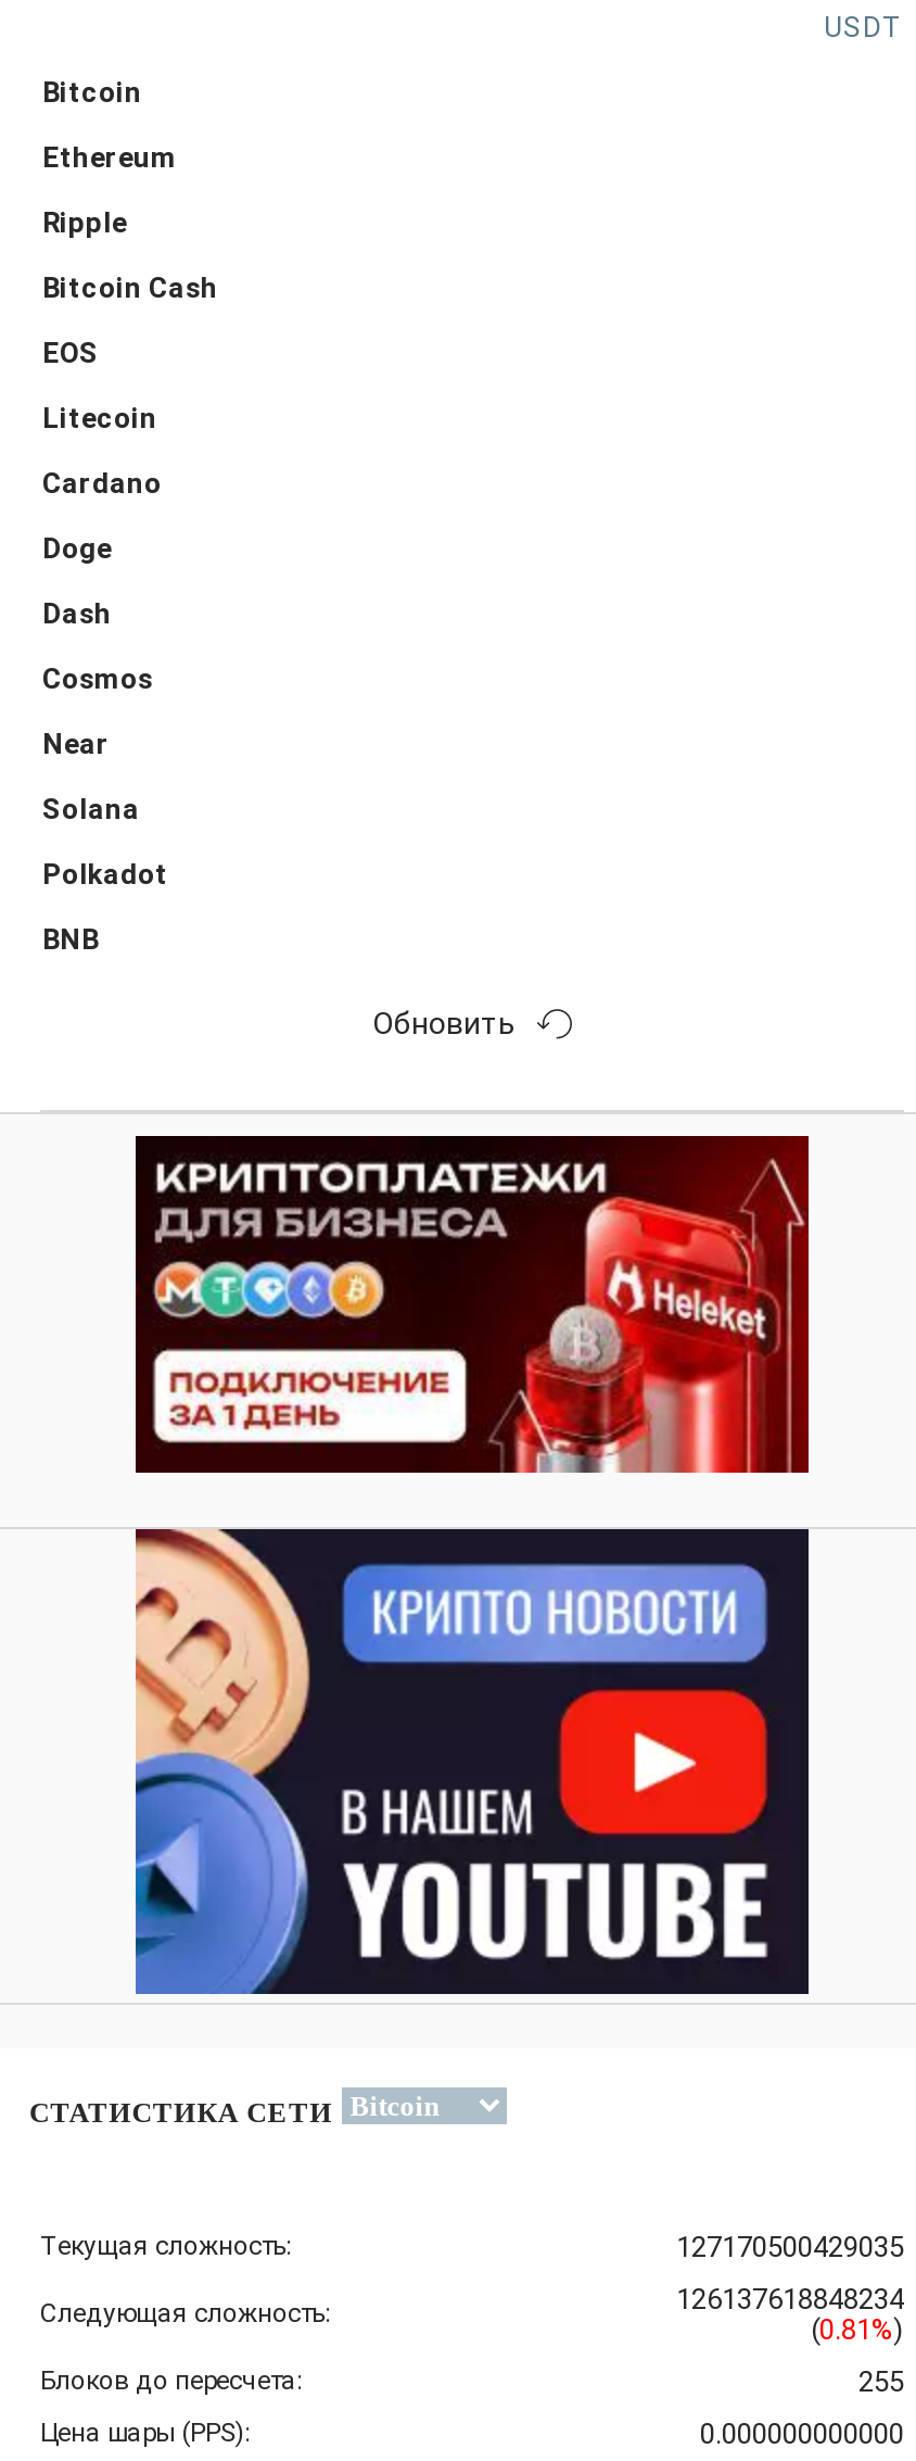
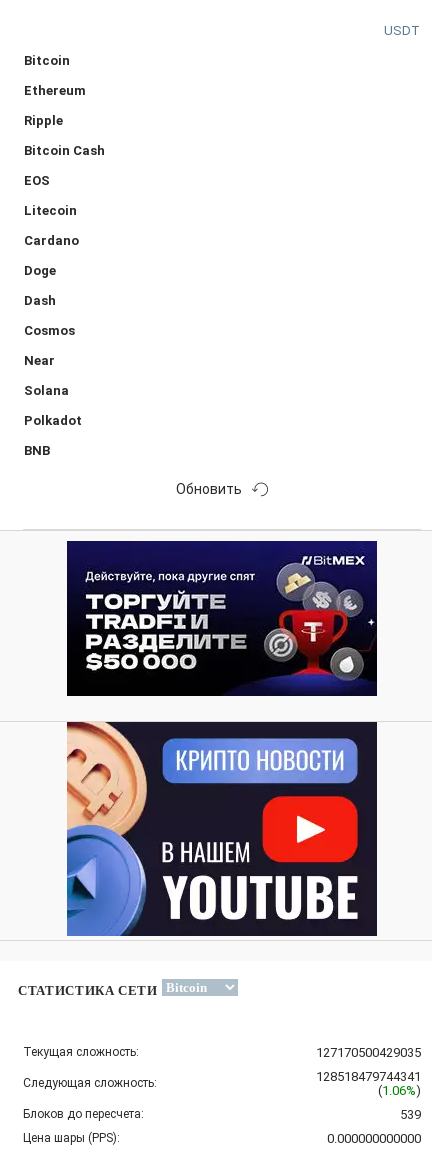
[136,1134,811,1475] [image] -> [67,540,378,697] [image]
[676,2284,904,2316] 126137618848234 -> [316,1069,421,1084] 128518479744341
[811,2314,904,2347] (0.81%) -> [378,1083,421,1098] (1.06%)
[858,2366,904,2399] 255 -> [400,1107,421,1122] 539

